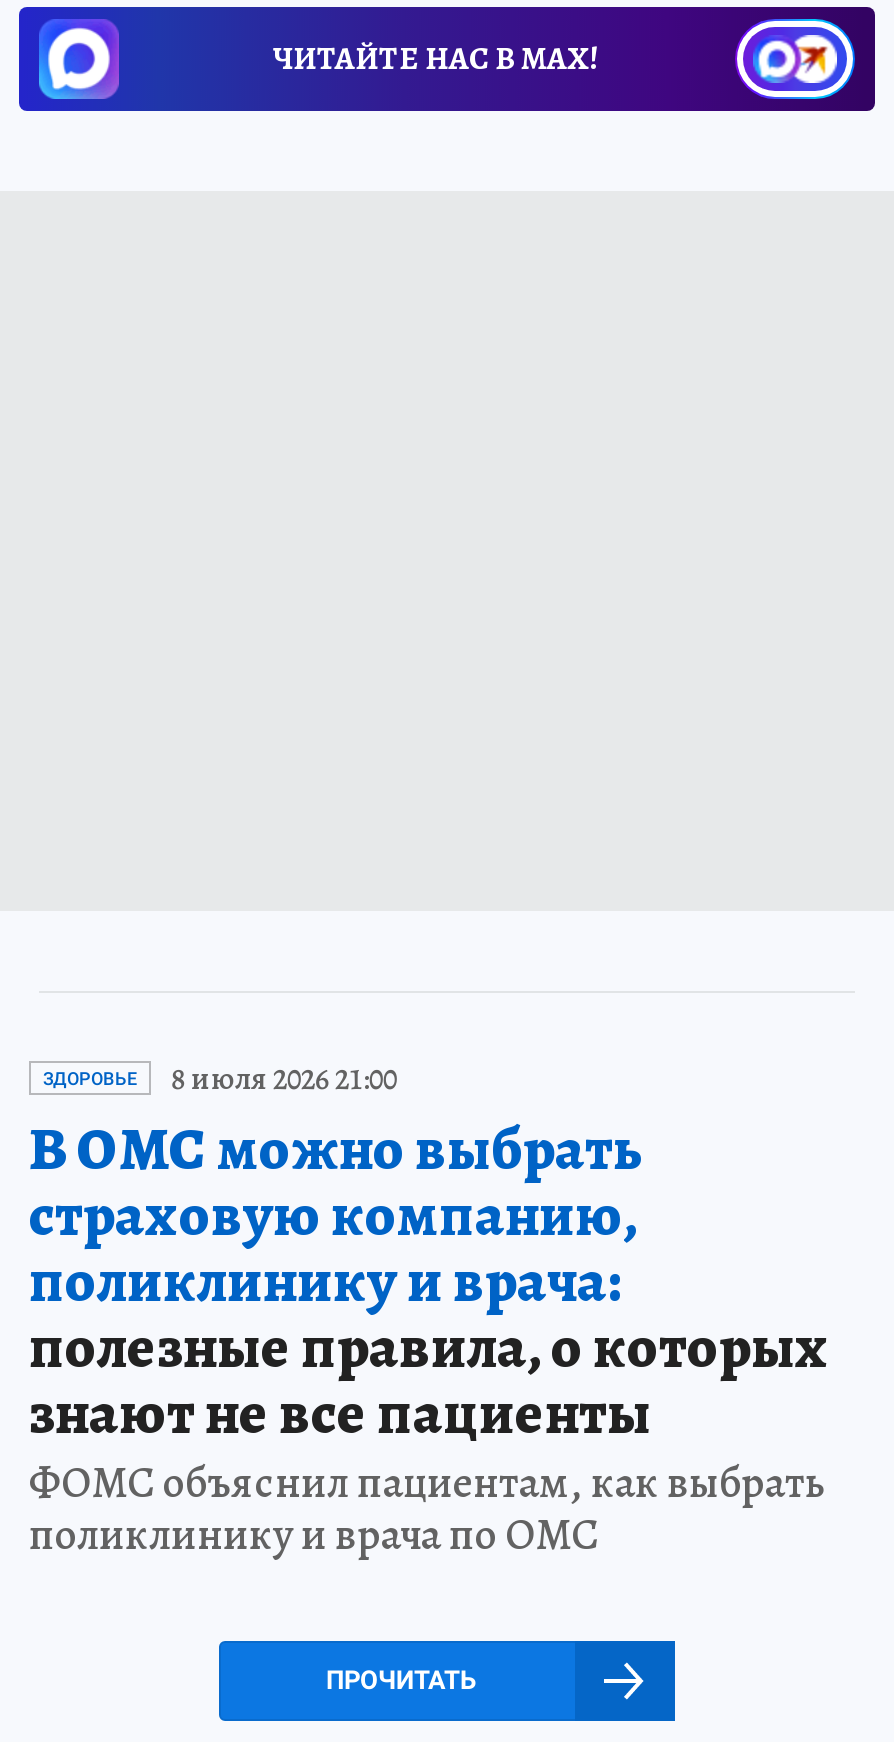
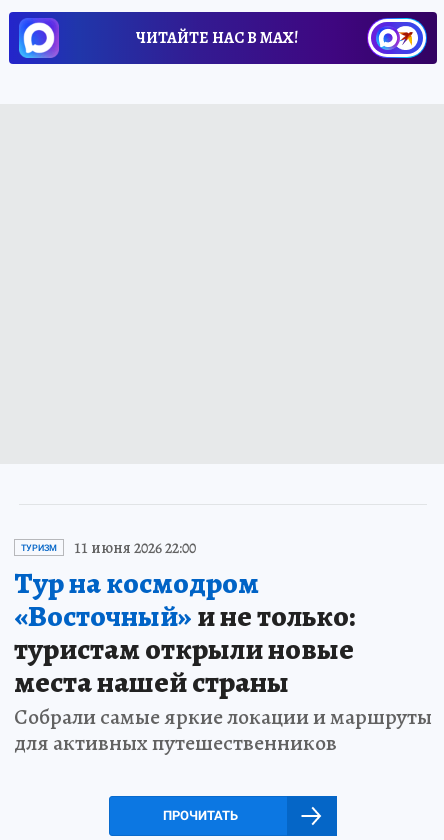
[29,1057,829,1565] ЗДОРОВЬЕ | 8 июля 2026 21:00 | В ОМС можно выбрать | страховую компанию, | поликлинику и врача: | полезные правила, о которых | знают не все пациенты | ФОМС объяснил пациентам, как выбрать | поликлинику и врача по ОМС -> [14,537,432,758] ТУРИЗМ | 11 июня 2026 22:00 | Тур на космодром | «Восточный»и не только: | туристам открыли новые | места нашей страны | Собрали самые яркие локации и маршруты | для активных путешественников

